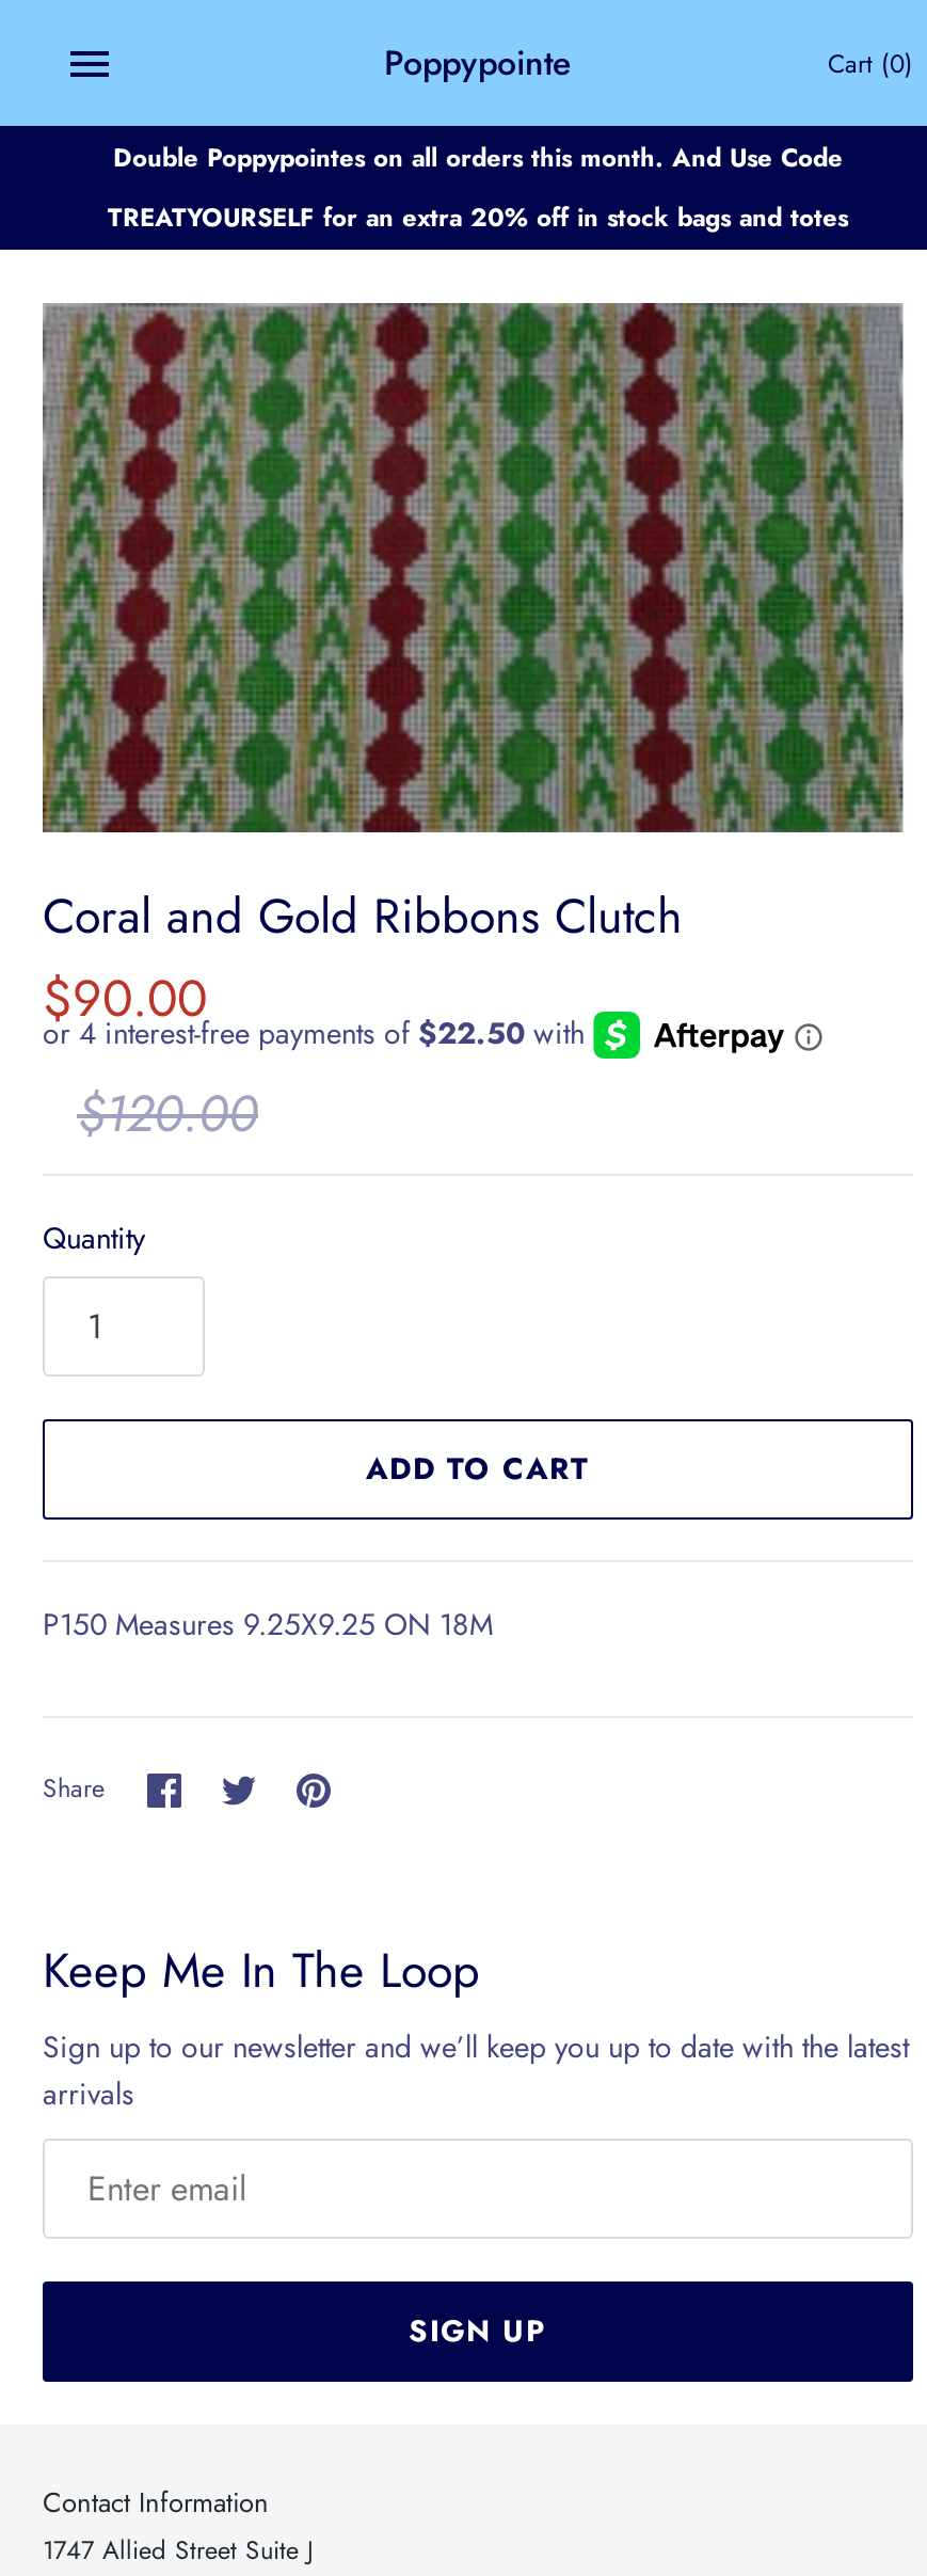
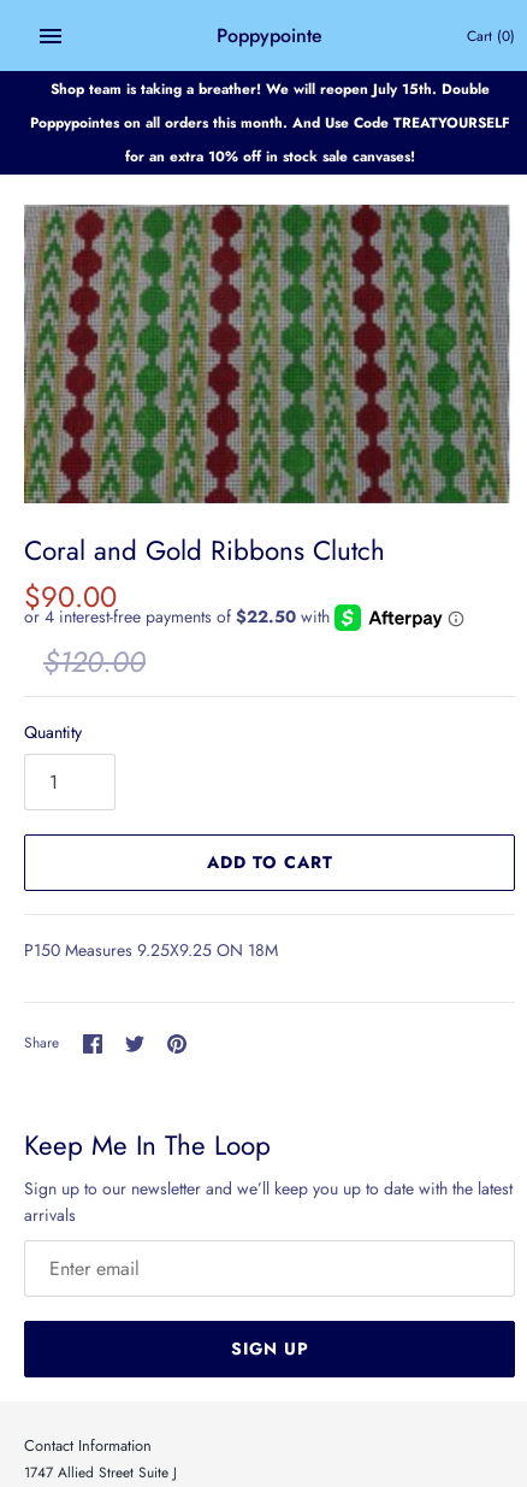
[108,139,848,235] Double Poppypointes on all orders this month. And Use Code | TREATYOURSELF for an extra 20% off in stock bags and totes -> [29,78,510,166] Shop team is taking a breather! We will reopen July 15th. Double | Poppypointes on all orders this month. And Use Code TREATYOURSELF | for an extra 10% off in stock sale canvases!

